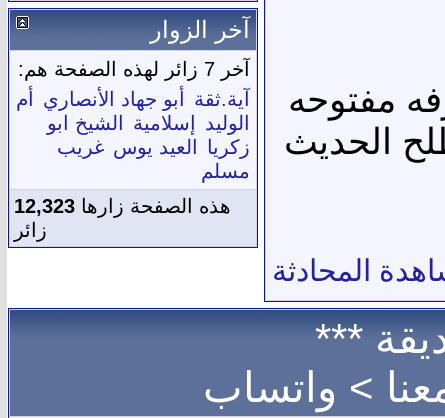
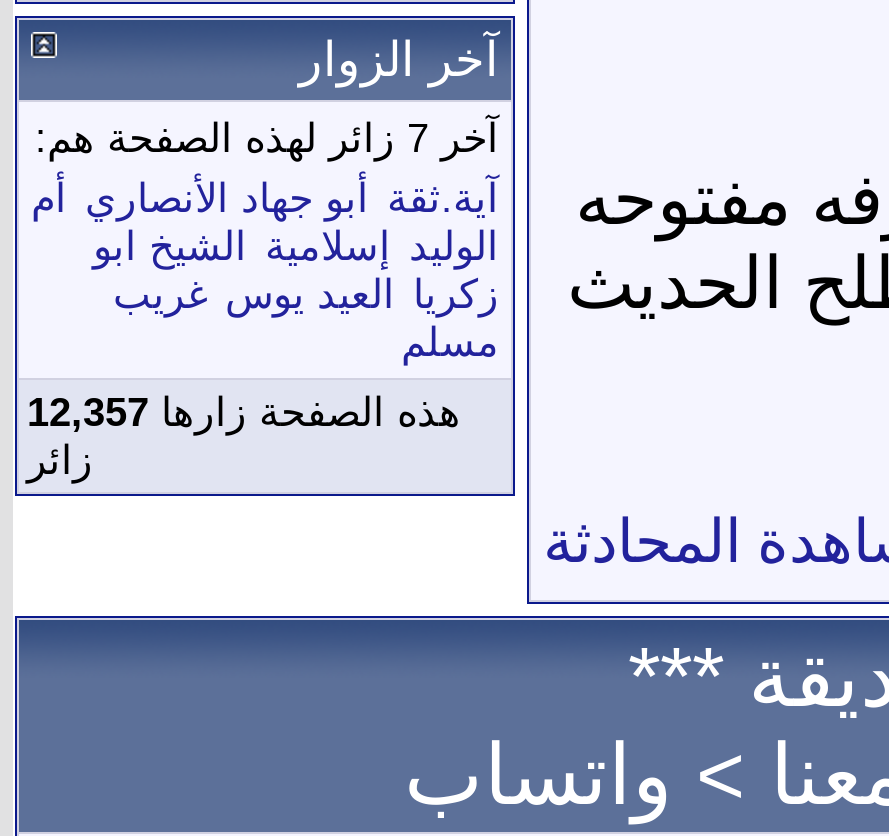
[14,195,231,217] هذه الصفحة زارها 12,323 -> [27,390,461,434] هذه الصفحة زارها 12,357

